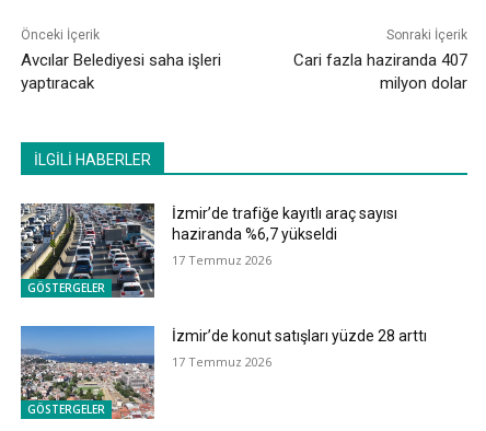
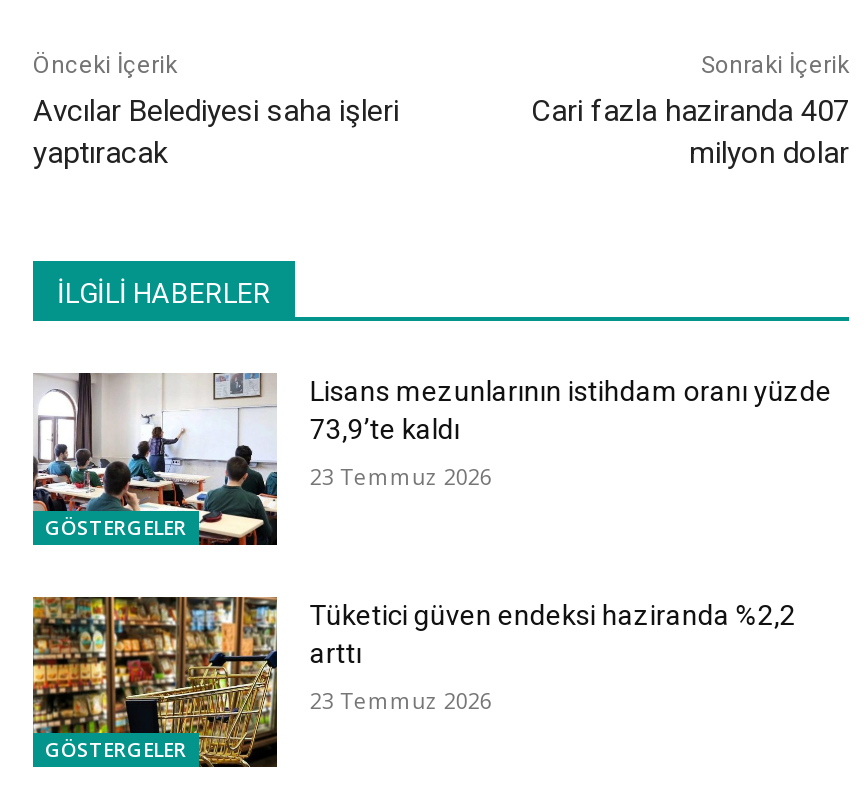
[20,202,398,299] [image] | İzmir’de trafiğe kayıtlı araç sayısı | haziranda %6,7 yükseldi -> [33,371,832,547] [image] | Lisans mezunlarının istihdam oranı yüzde | 73,9’te kaldı
[172,251,272,268] 17 Temmuz 2026 -> [310,461,492,491] 23 Temmuz 2026
[20,325,427,420] [image] | İzmir’de konut satışları yüzde 28 arttı -> [31,595,796,769] [image] | Tüketici güven endeksi haziranda %2,2 | arttı
[172,353,272,369] 17 Temmuz 2026 -> [310,684,492,714] 23 Temmuz 2026

